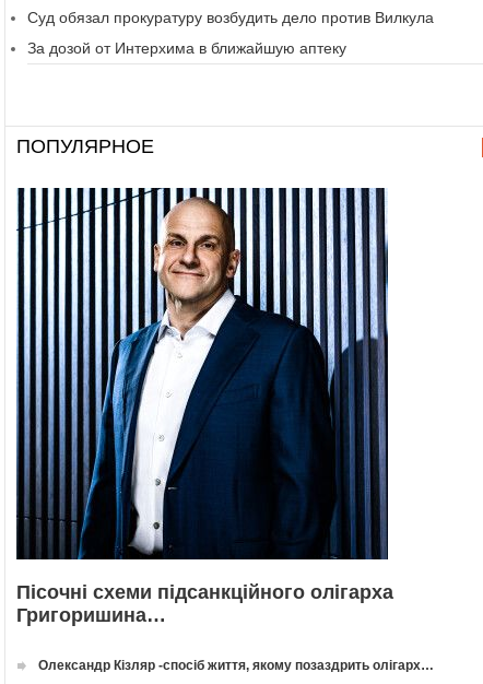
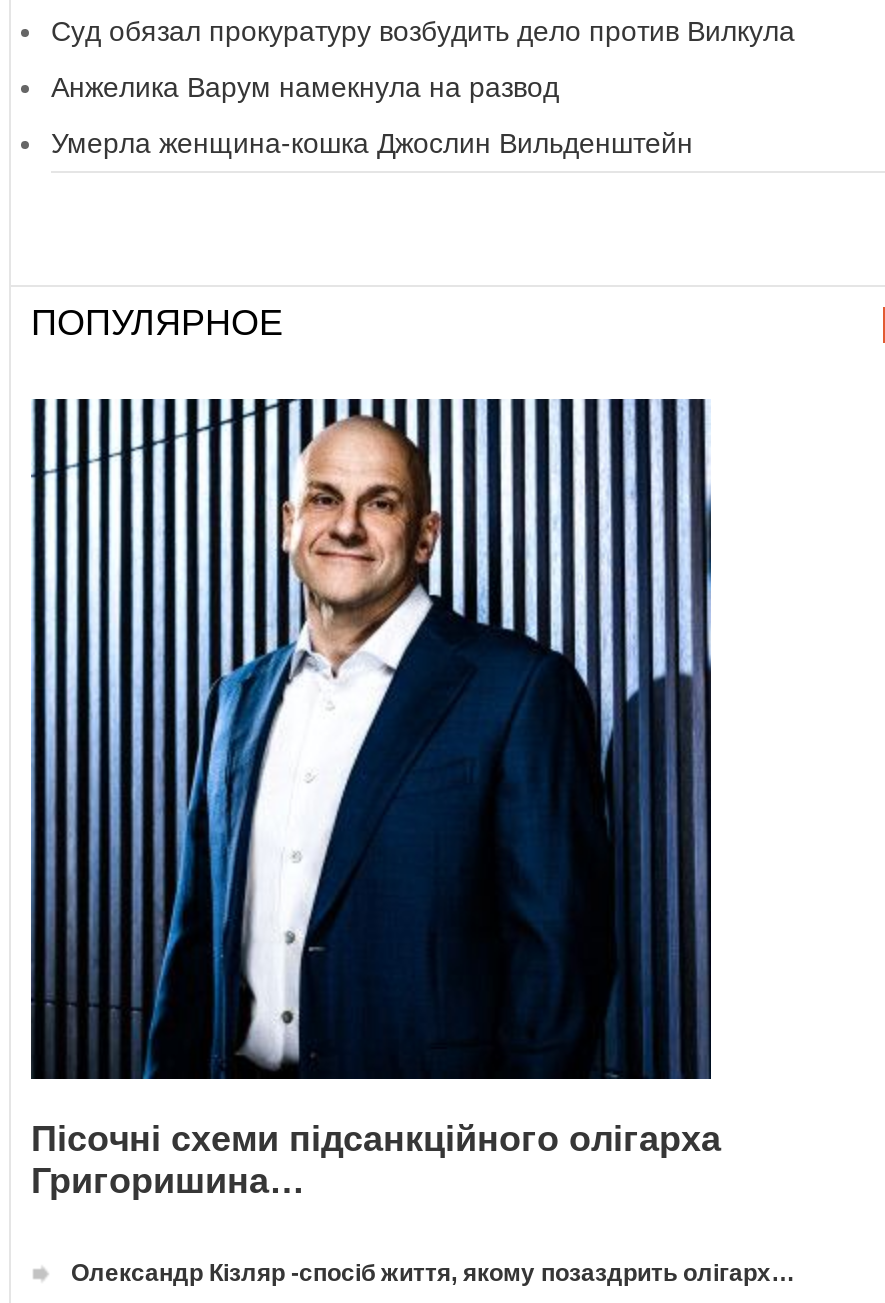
[27,39,346,57] За дозой от Интерхима в ближайшую аптеку -> [51,71,693,159] Анжелика Варум намекнула на развод | Умерла женщина-кошка Джослин Вильденштейн

